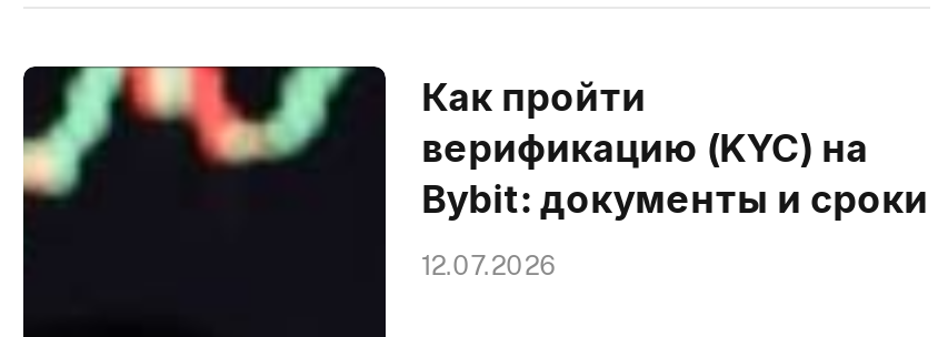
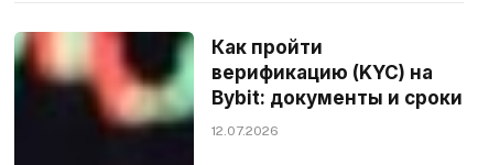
[21,63,388,265] [image] -> [13,31,195,131] [image]

